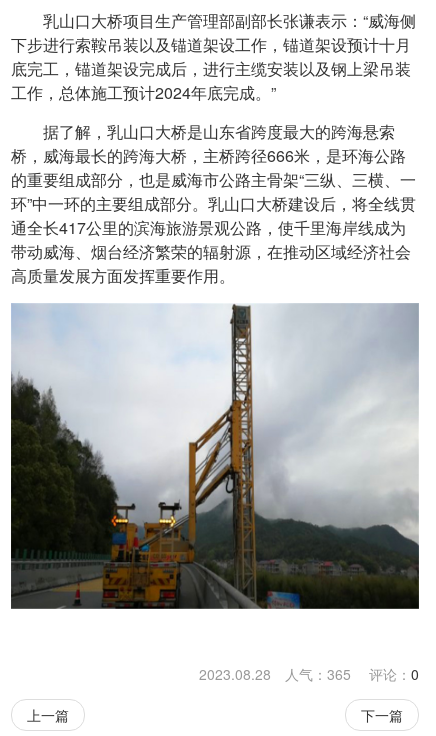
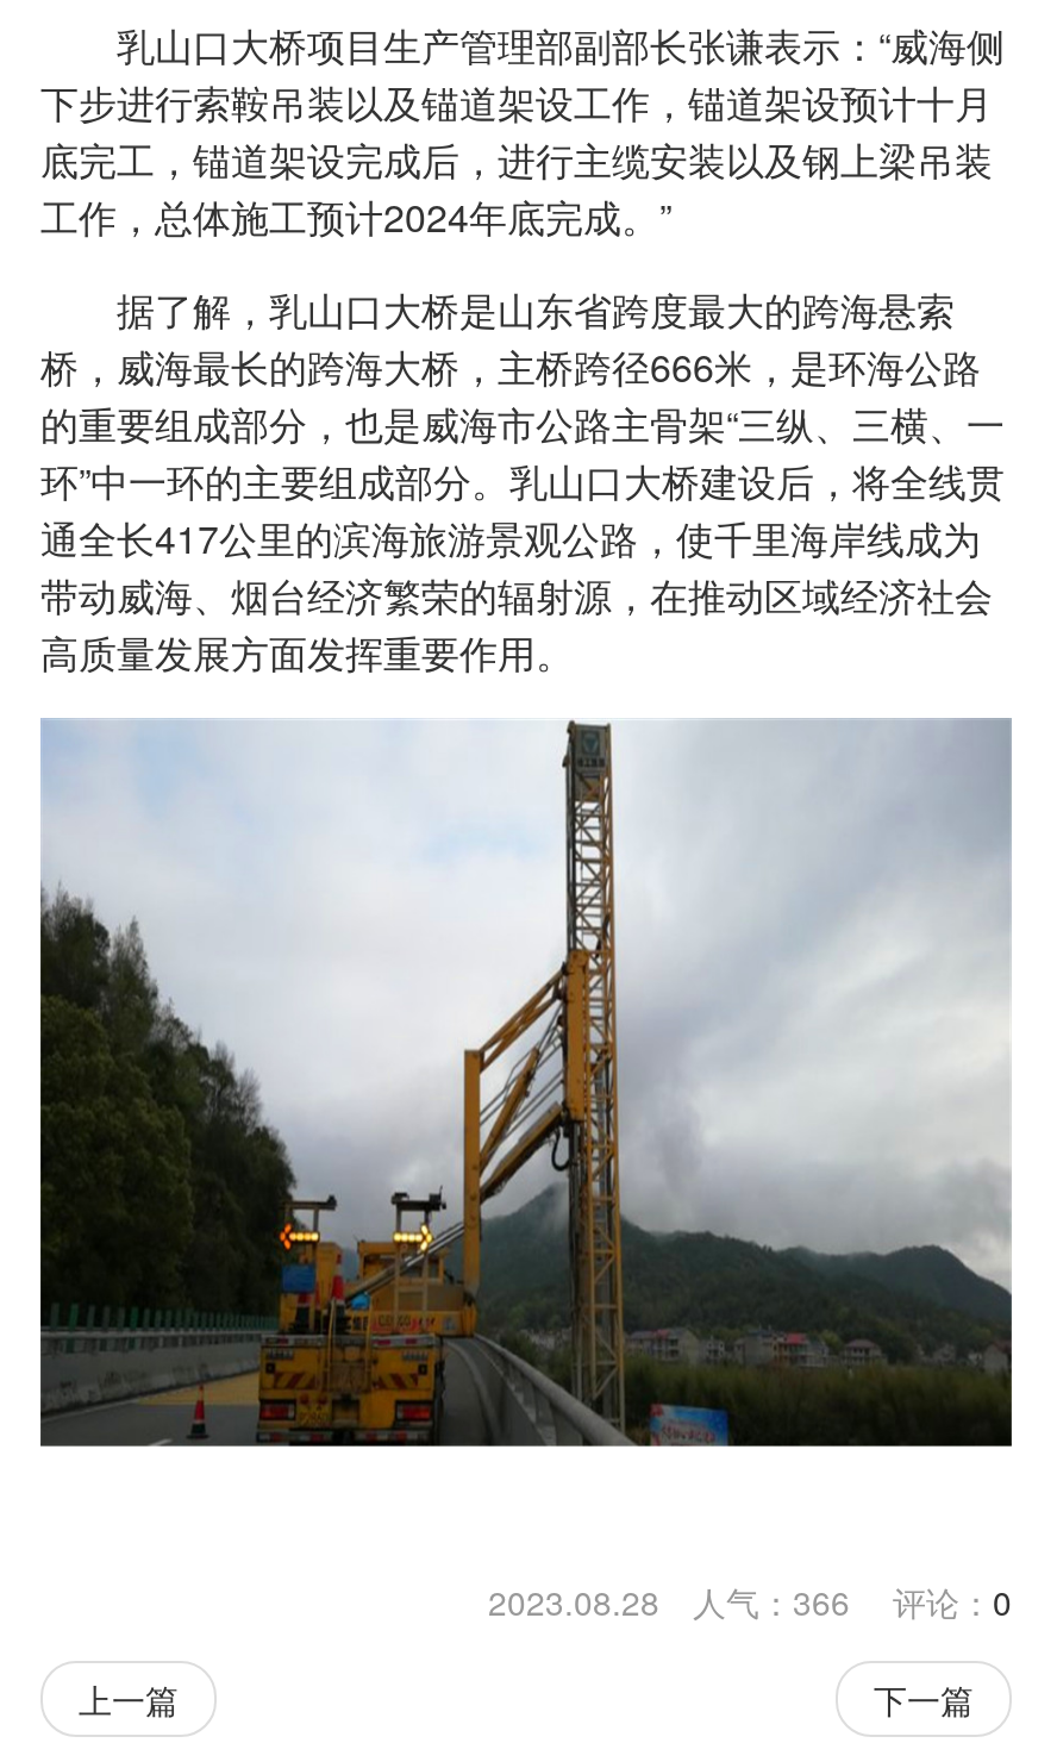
[199,664,419,684] 2023.08.28 人气：365评论：0 -> [488,1578,1012,1625] 2023.08.28 人气：366评论：0

